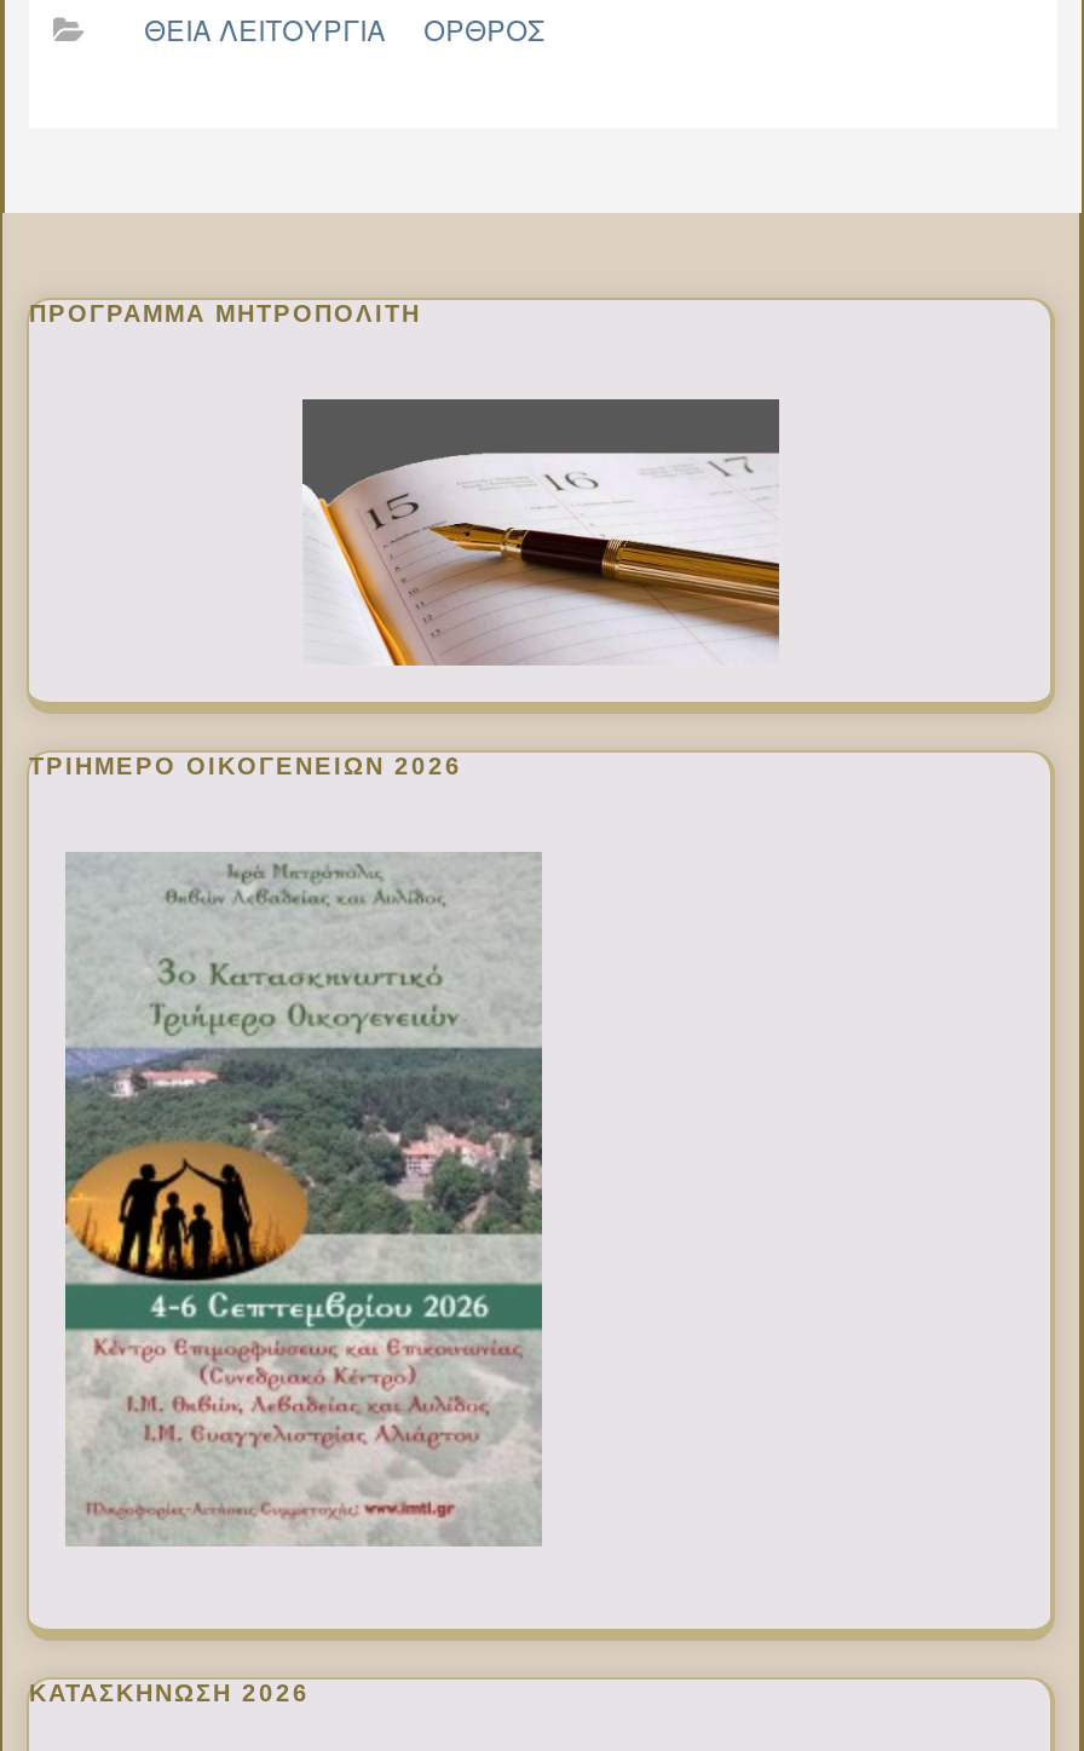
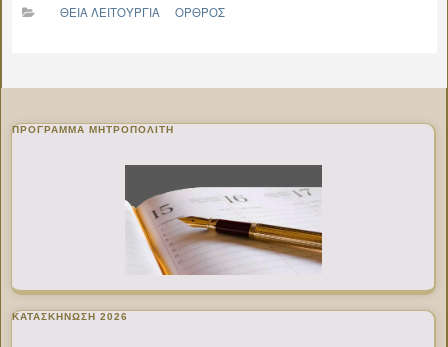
[29,753,462,780] ΤΡΙΗΜΕΡΟ ΟΙΚΟΓΕΝΕΙΩΝ 2026 -> none
[63,852,544,1546] [image] -> none

